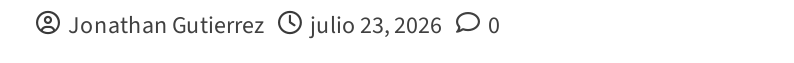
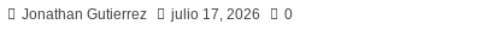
[68,9,500,43] Jonathan Gutierrez julio 23, 2026 0 -> [21,6,292,22] Jonathan Gutierrez julio 17, 2026 0

